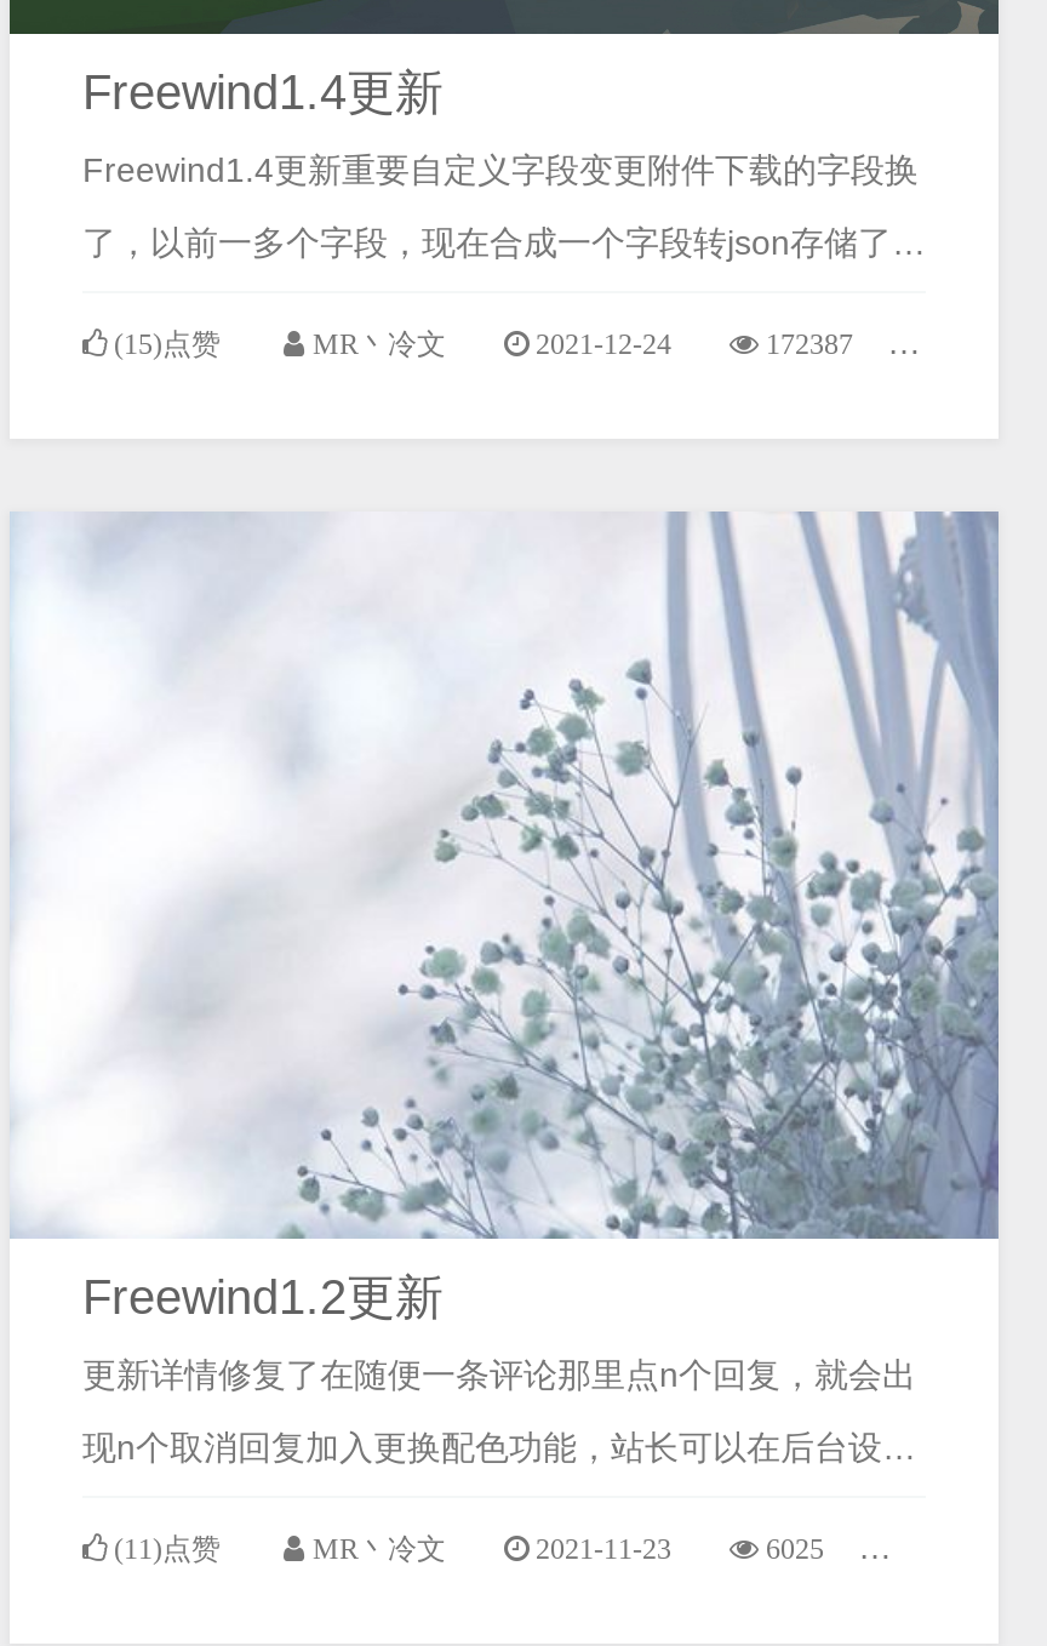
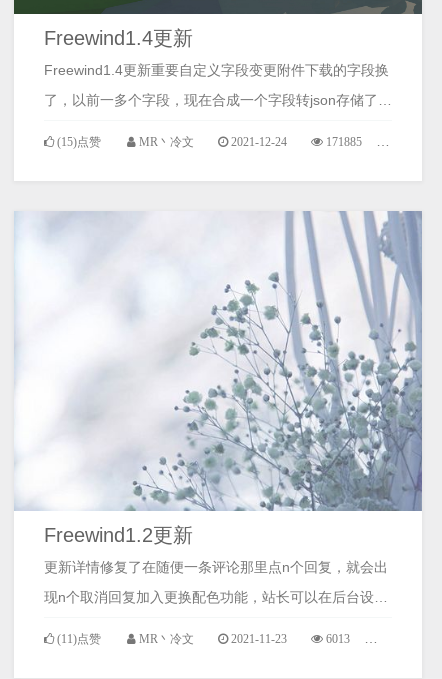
[759,330,853,359] 172387 -> [323,136,362,148] 171885
[759,1534,824,1564] 6025 -> [323,633,350,645] 6013

